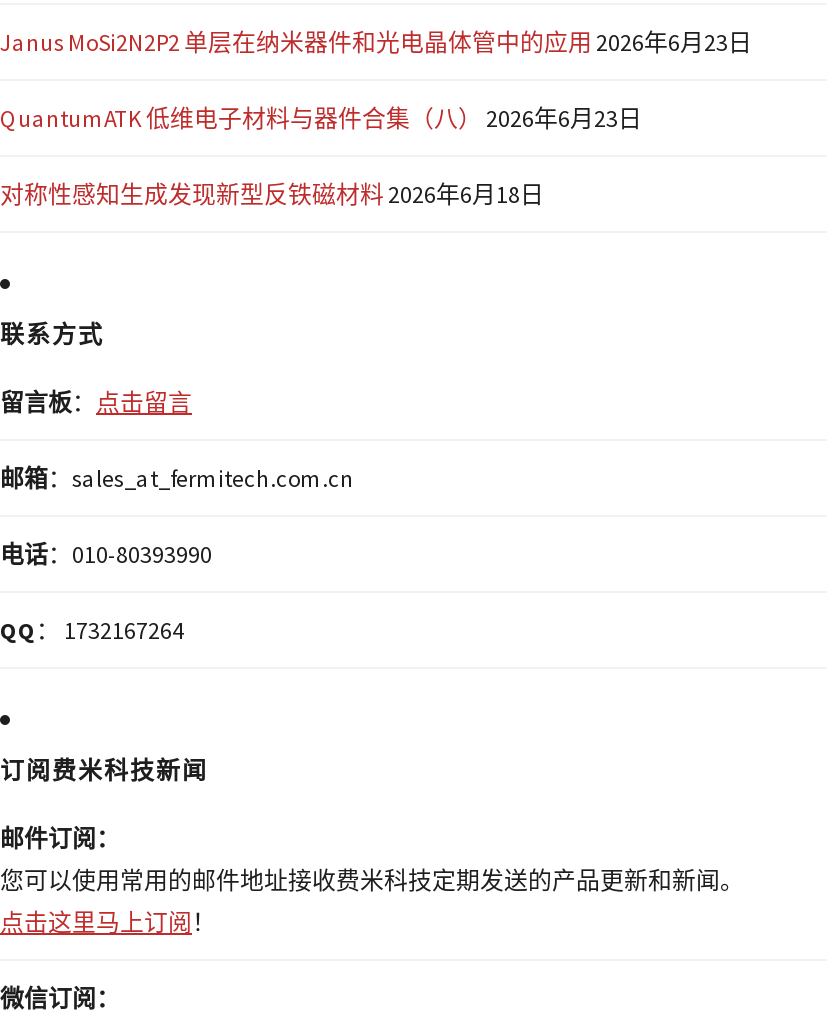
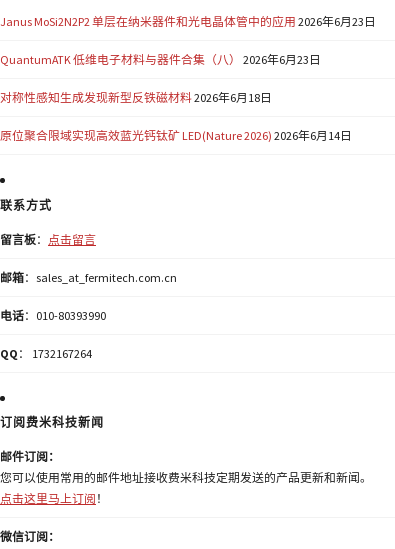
none -> [0,128,352,143] 原位聚合限域实现高效蓝光钙钛矿 LED(Nature 2026) 2026年6月14日

